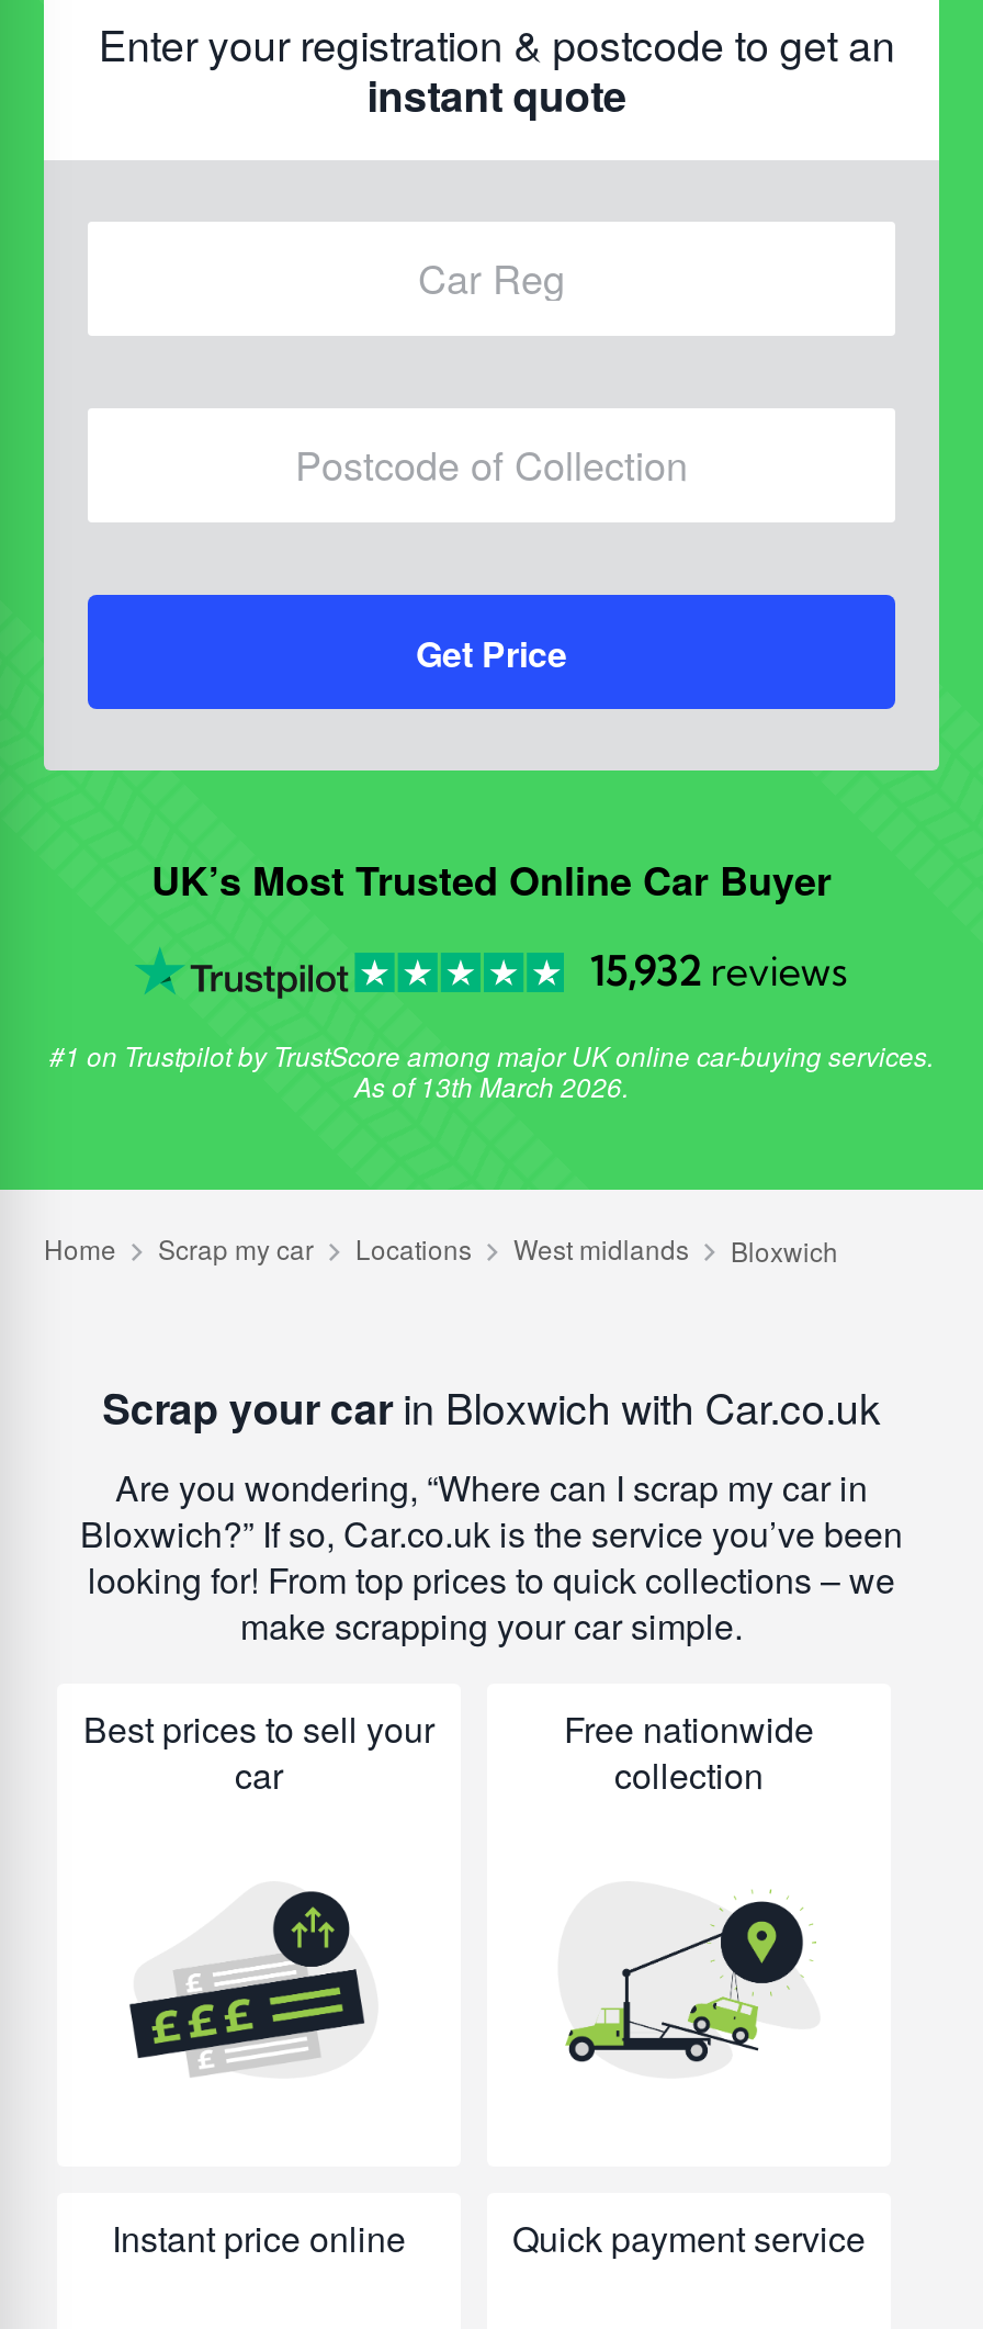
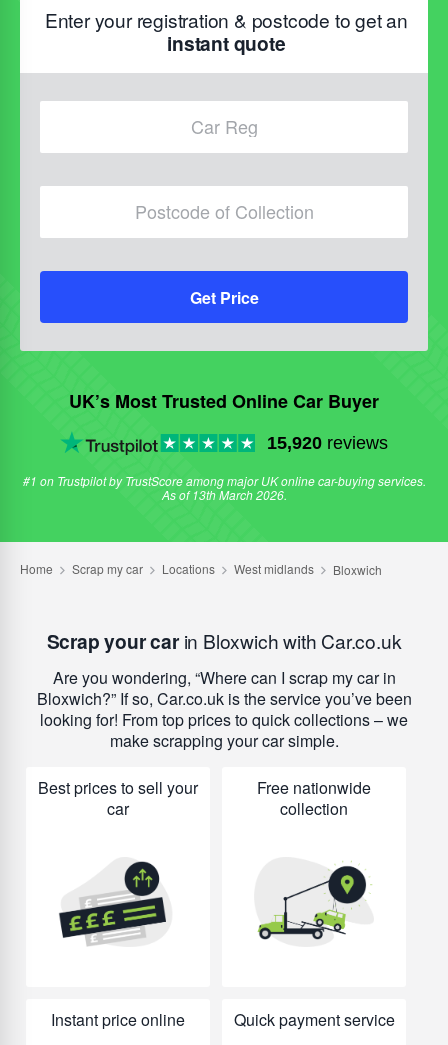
[590,946,849,997] 15,932 reviews -> [267,433,388,453] 15,920 reviews

